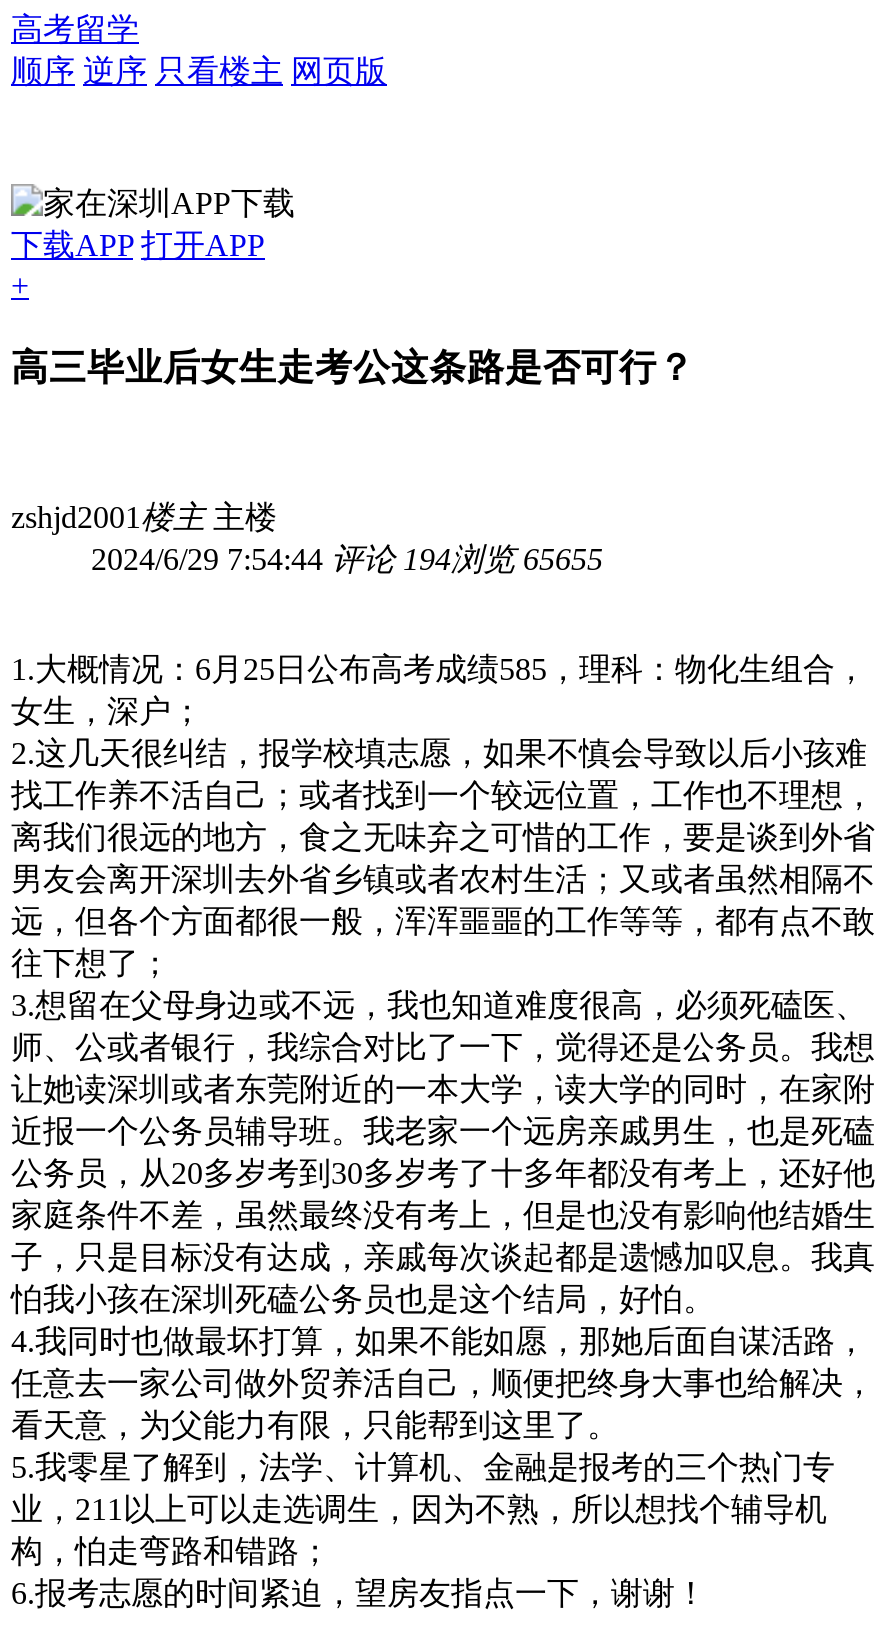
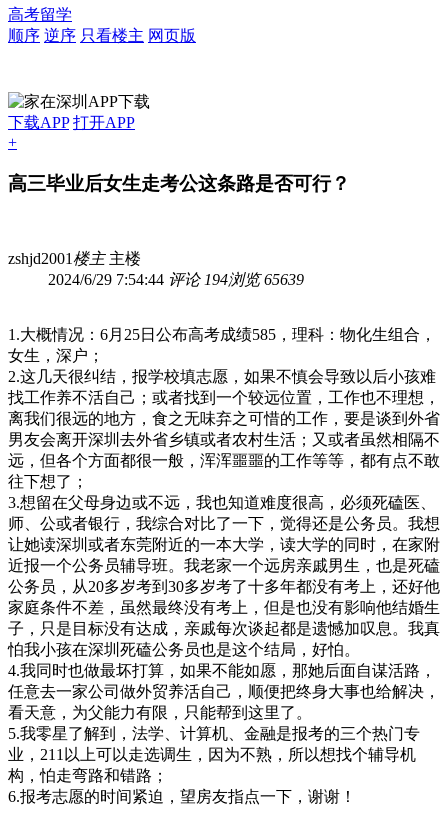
[91,543,603,577] 2024/6/29 7:54:44评论 194浏览 65655 -> [48,271,304,288] 2024/6/29 7:54:44评论 194浏览 65639

